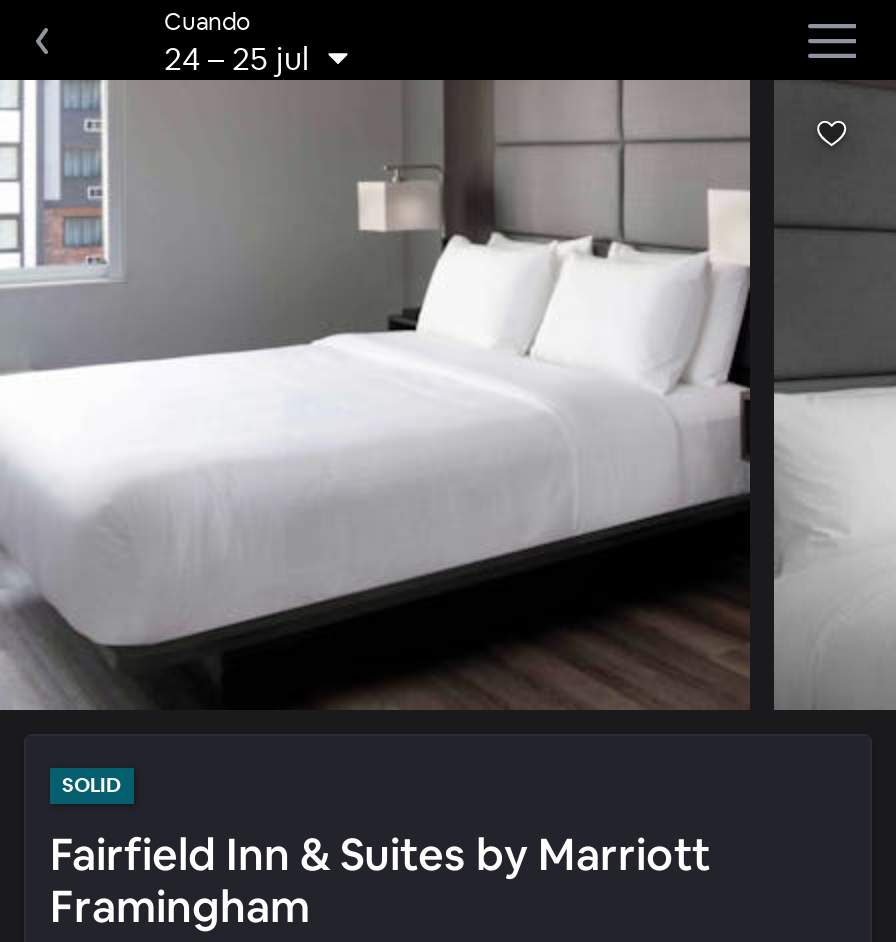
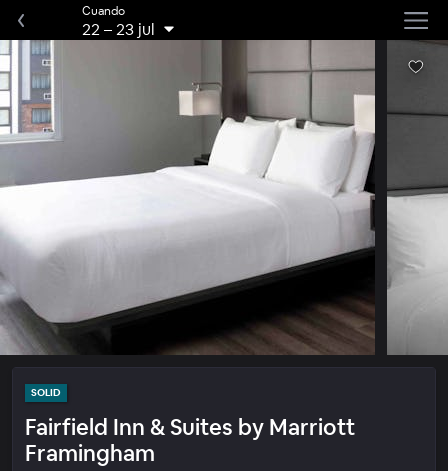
[164,37,310,79] 24 – 25 jul -> [82,18,155,39] 22 – 23 jul

